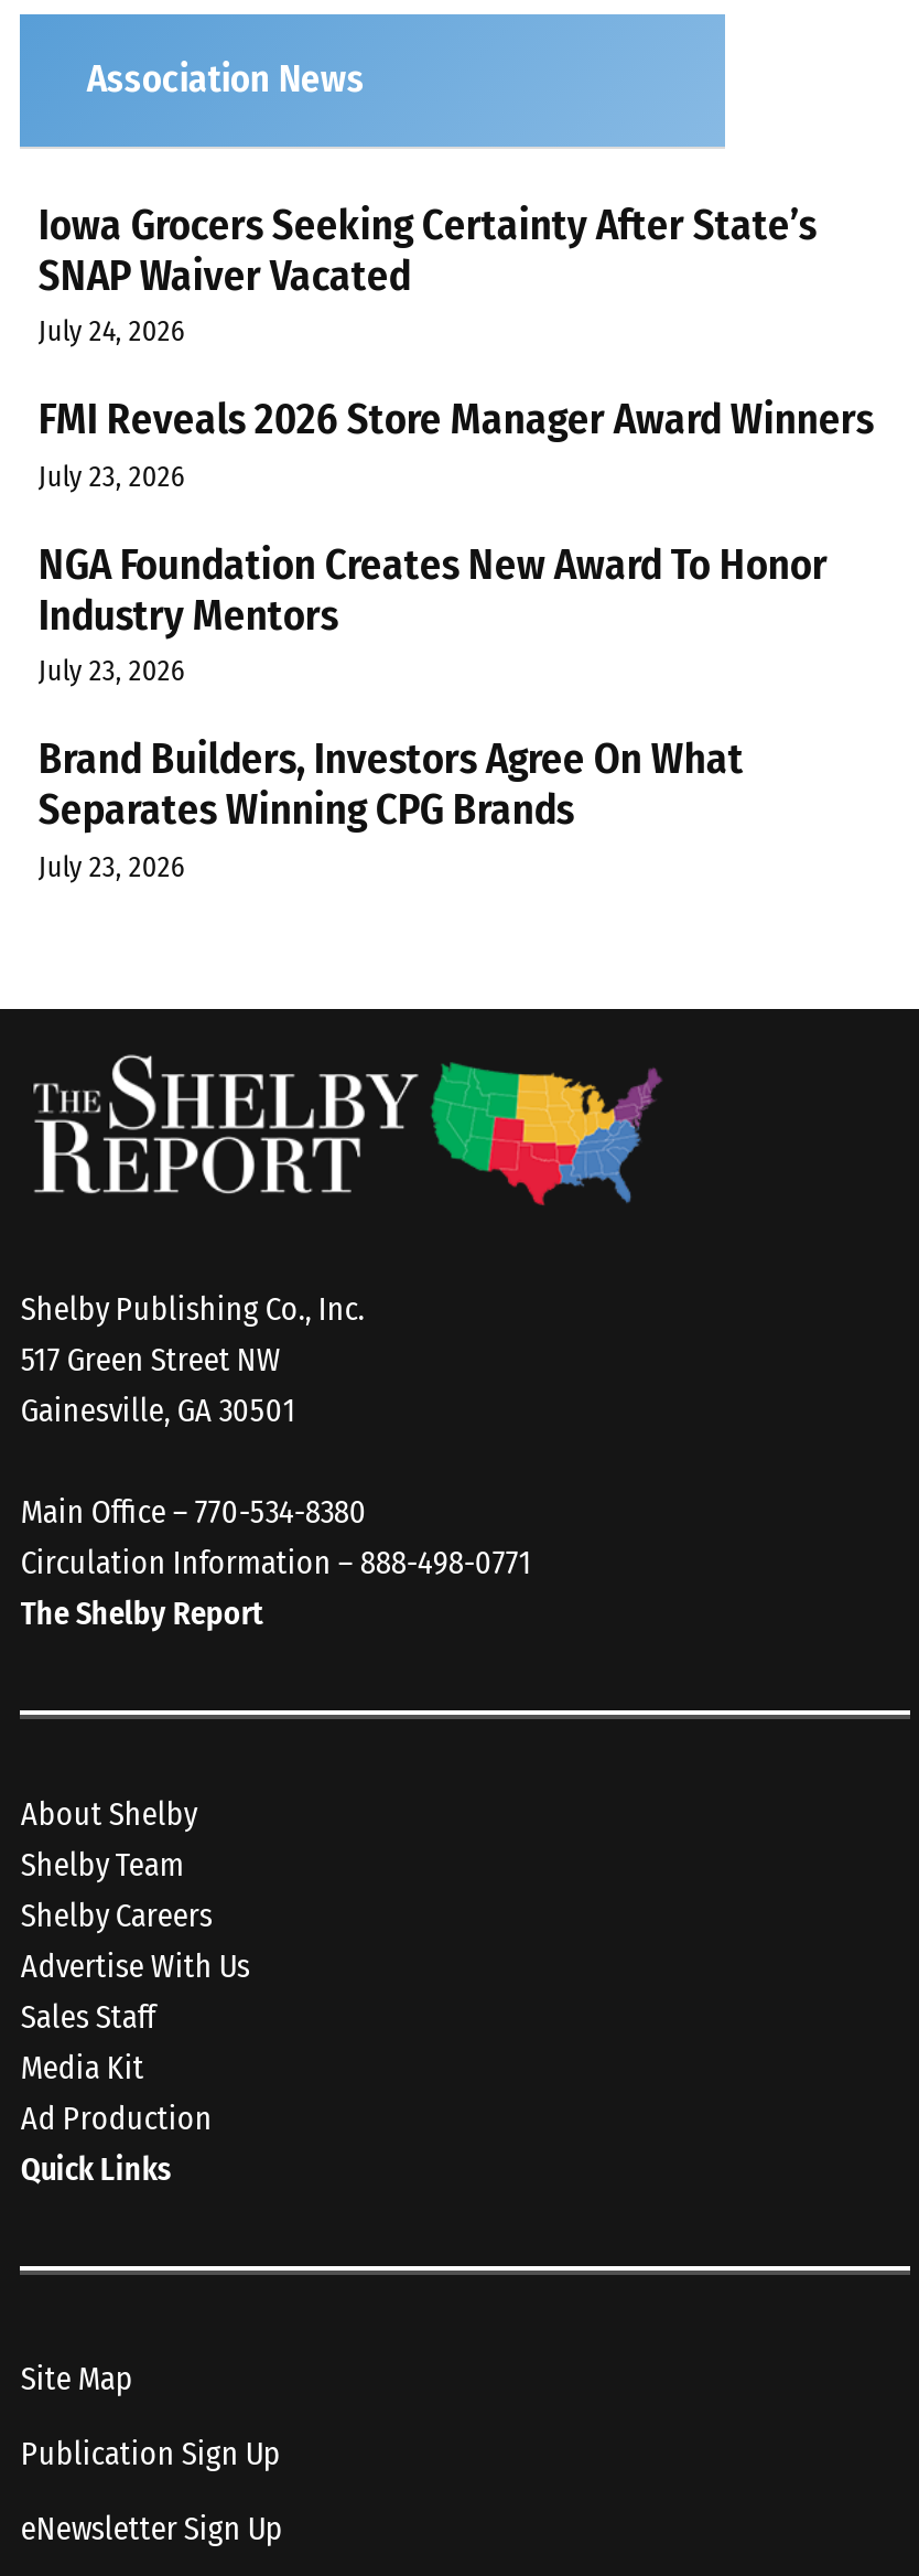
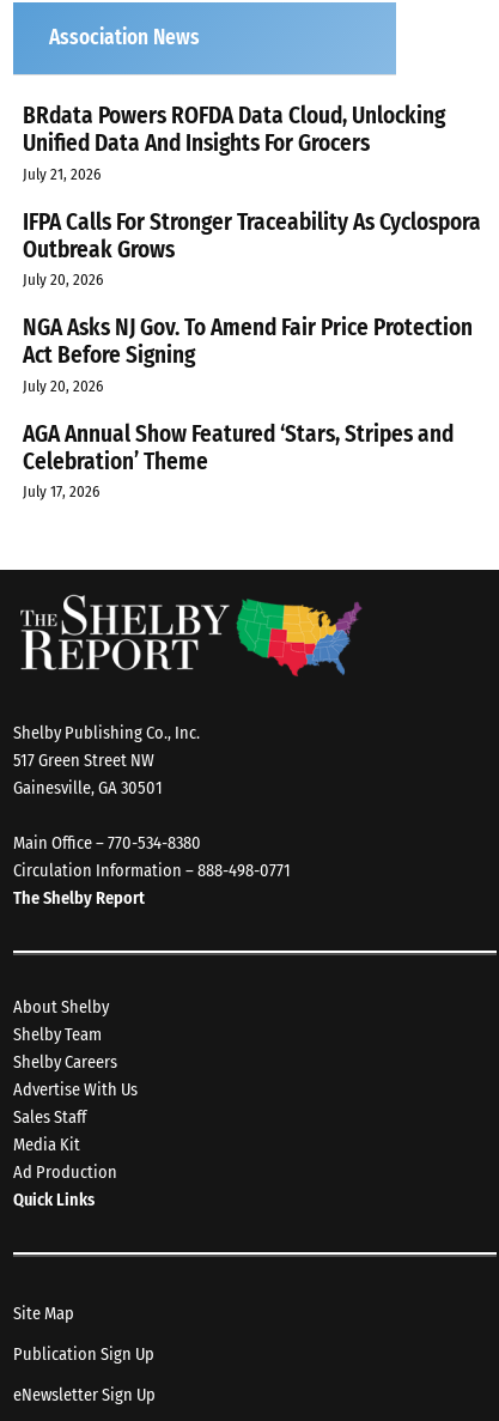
[38,198,816,347] Iowa Grocers Seeking Certainty After State’s | SNAP Waiver Vacated | July 24, 2026 -> [23,102,446,183] BRdata Powers ROFDA Data Cloud, Unlocking | Unified Data And Insights For Grocers | July 21, 2026
[38,393,873,492] FMI Reveals 2026 Store Manager Award Winners | July 23, 2026 -> [23,208,481,289] IFPA Calls For Stronger Traceability As Cyclospora | Outbreak Grows | July 20, 2026
[38,538,827,687] NGA Foundation Creates New Award To Honor | Industry Mentors | July 23, 2026 -> [23,314,473,395] NGA Asks NJ Gov. To Amend Fair Price Protection | Act Before Signing | July 20, 2026
[38,733,743,882] Brand Builders, Investors Agree On What | Separates Winning CPG Brands | July 23, 2026 -> [23,420,454,501] AGA Annual Show Featured ‘Stars, Stripes and | Celebration’ Theme | July 17, 2026

